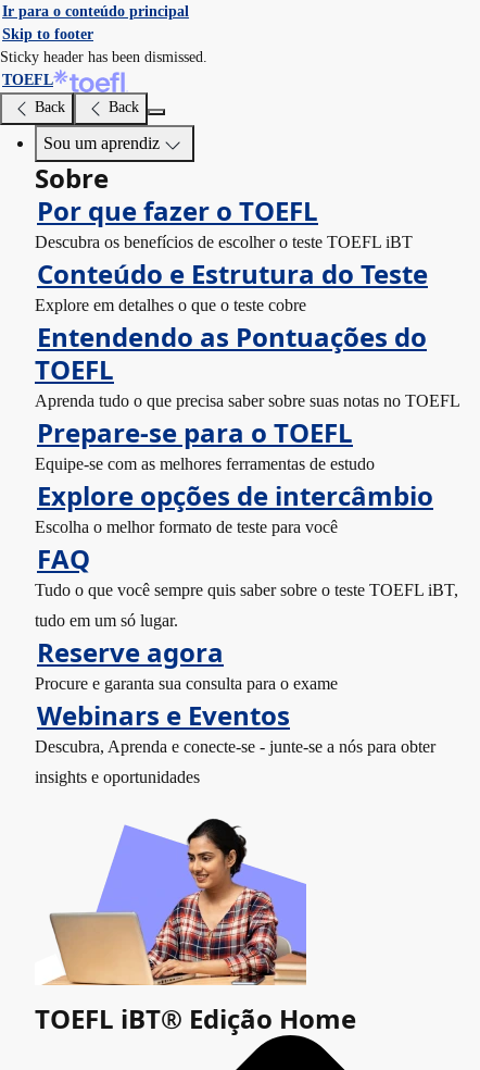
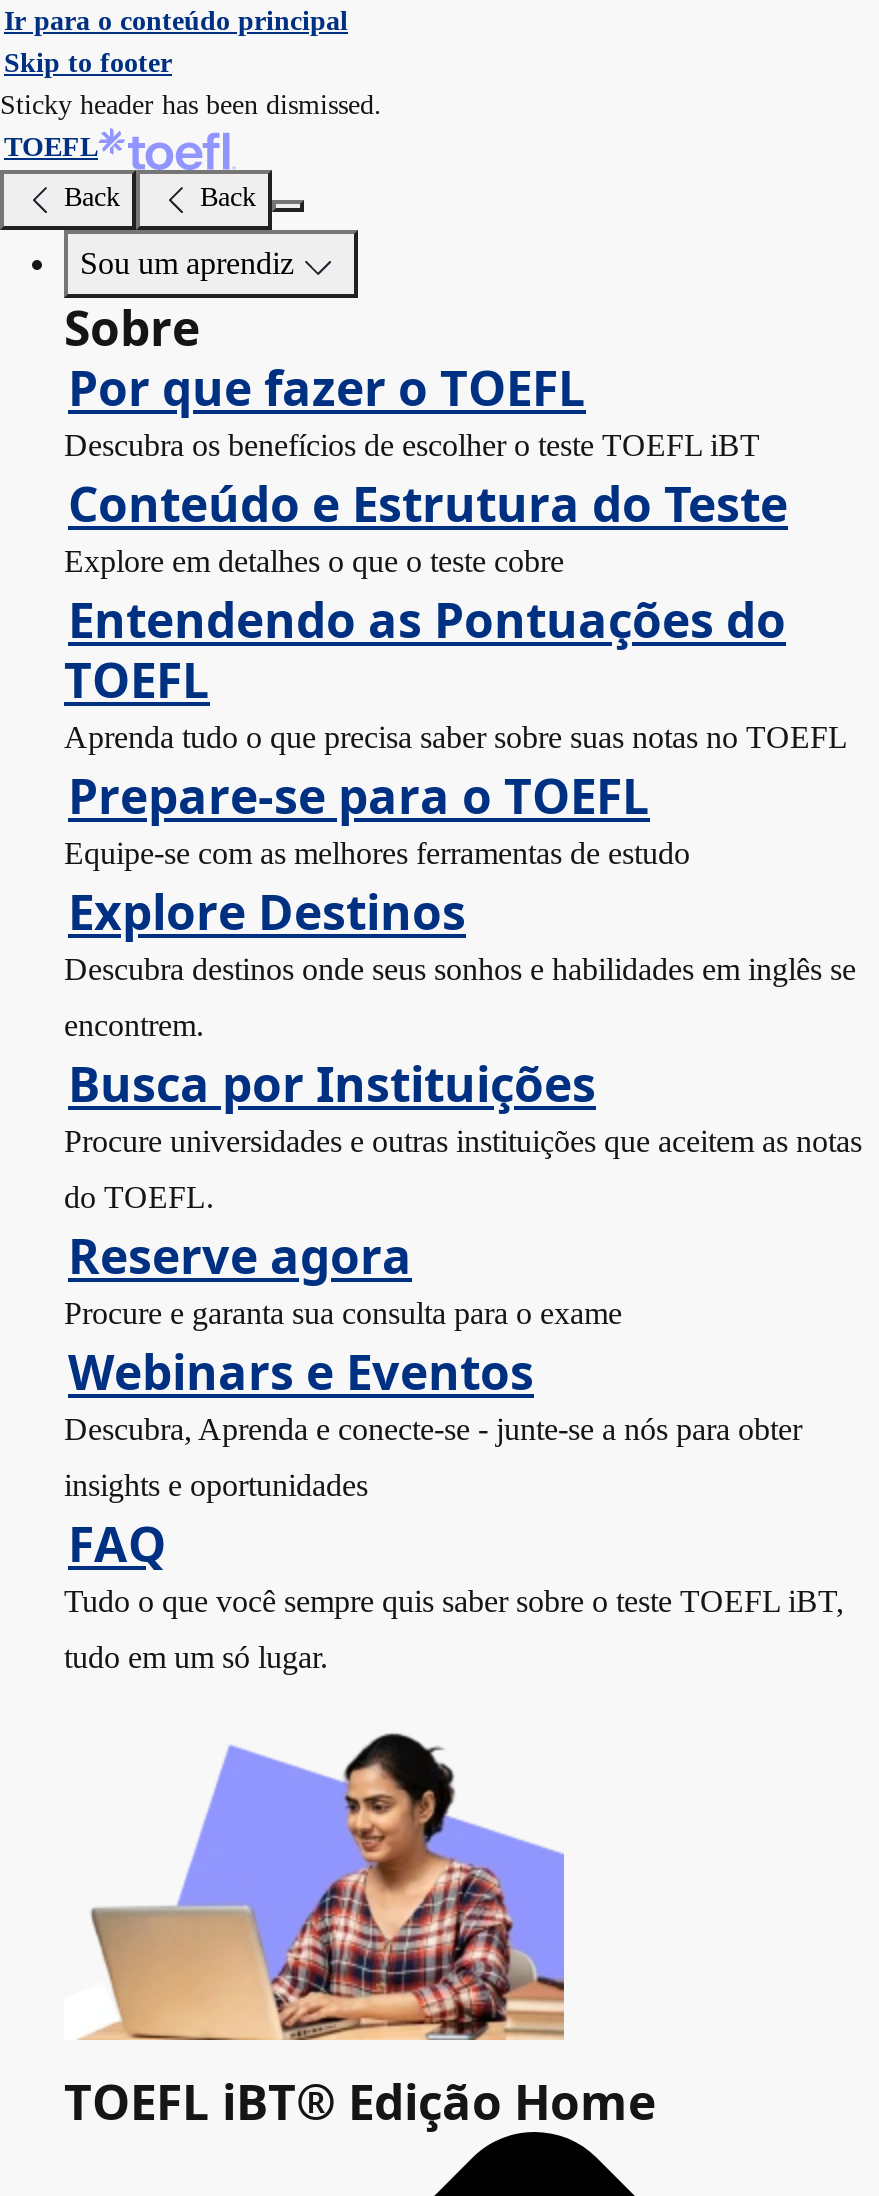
[35,478,433,536] Explore opções de intercâmbio | Escolha o melhor formato de teste para você -> [64,879,862,1215] Explore Destinos | Descubra destinos onde seus sonhos e habilidades em inglês se | encontrem. | Busca por Instituições | Procure universidades e outras instituições que aceitem as notas | do TOEFL.
moved [35,541,458,630] -> [64,1511,844,1675]: FAQ | Tudo o que você sempre quis saber sobre o teste TOEFL iBT, | tudo em um só lugar.

